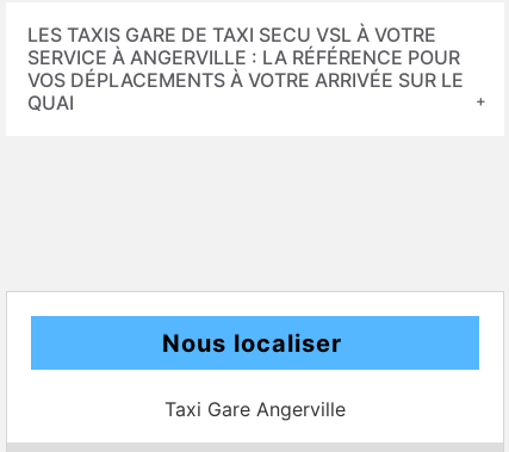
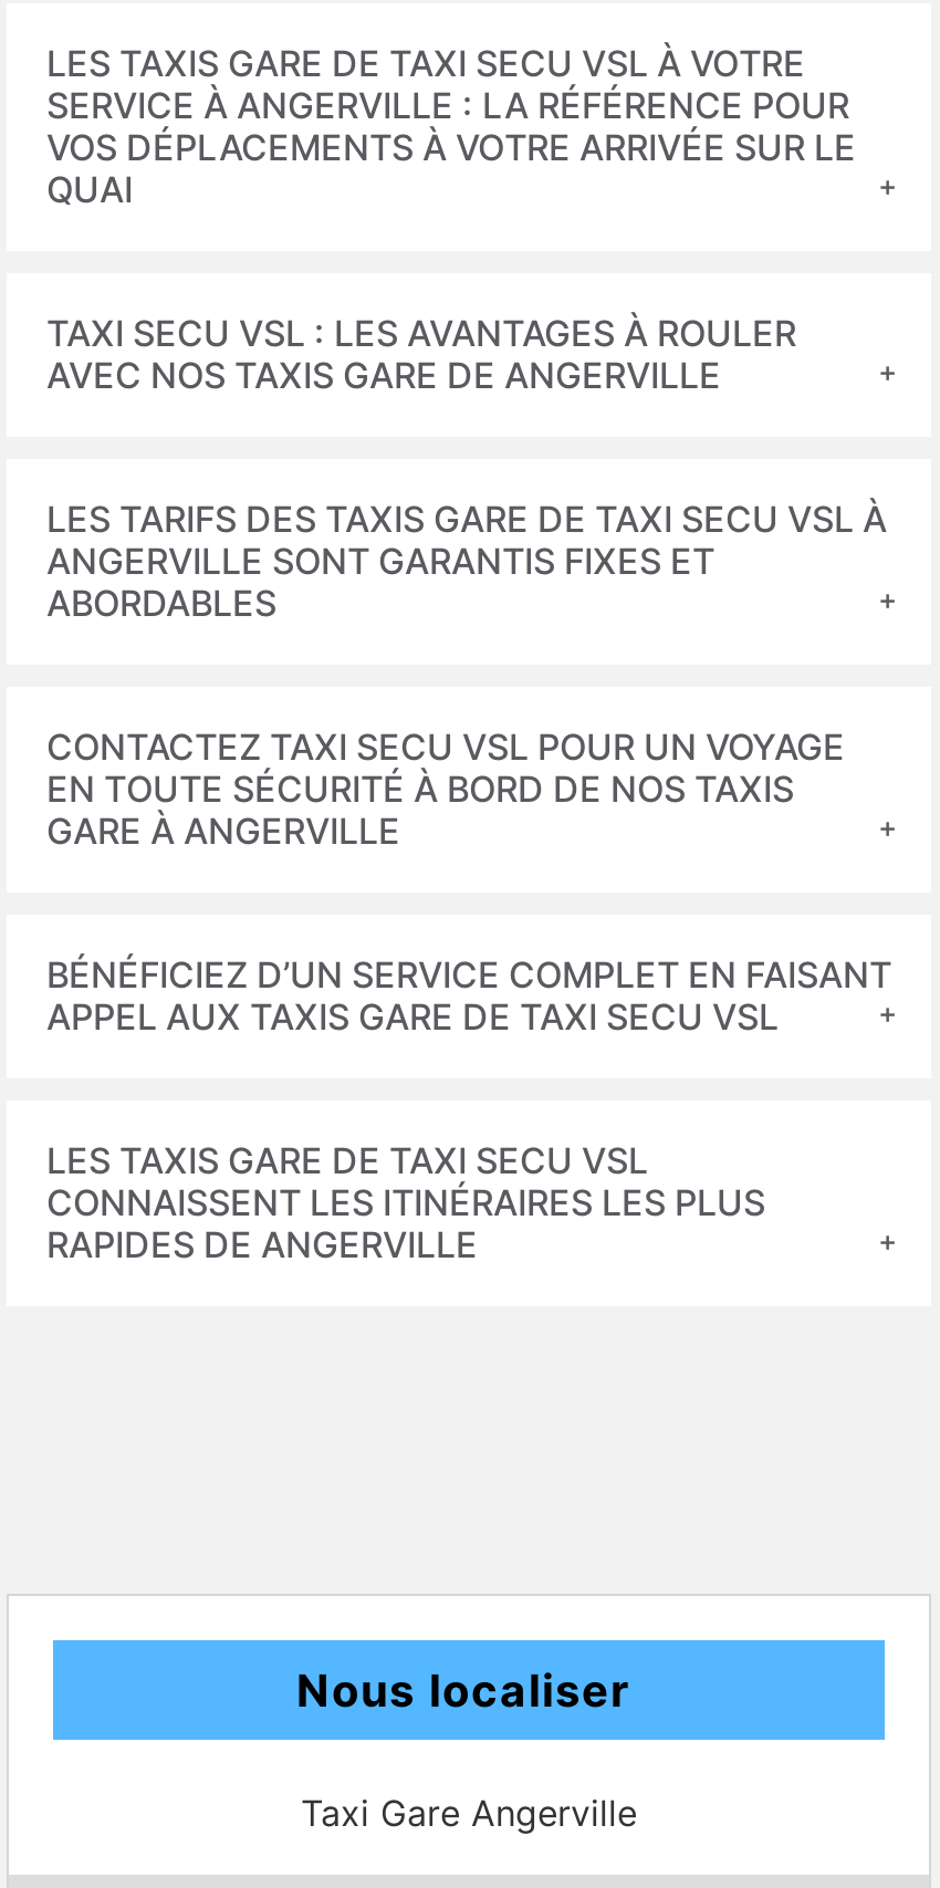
none -> [46,311,891,1266] TAXI SECU VSL : LES AVANTAGES À ROULER | AVEC NOS TAXIS GARE DE ANGERVILLE | LES TARIFS DES TAXIS GARE DE TAXI SECU VSL À | ANGERVILLE SONT GARANTIS FIXES ET | ABORDABLES | CONTACTEZ TAXI SECU VSL POUR UN VOYAGE | EN TOUTE SÉCURITÉ À BORD DE NOS TAXIS | GARE À ANGERVILLE | BÉNÉFICIEZ D’UN SERVICE COMPLET EN FAISANT | APPEL AUX TAXIS GARE DE TAXI SECU VSL | LES TAXIS GARE DE TAXI SECU VSL | CONNAISSENT LES ITINÉRAIRES LES PLUS | RAPIDES DE ANGERVILLE

